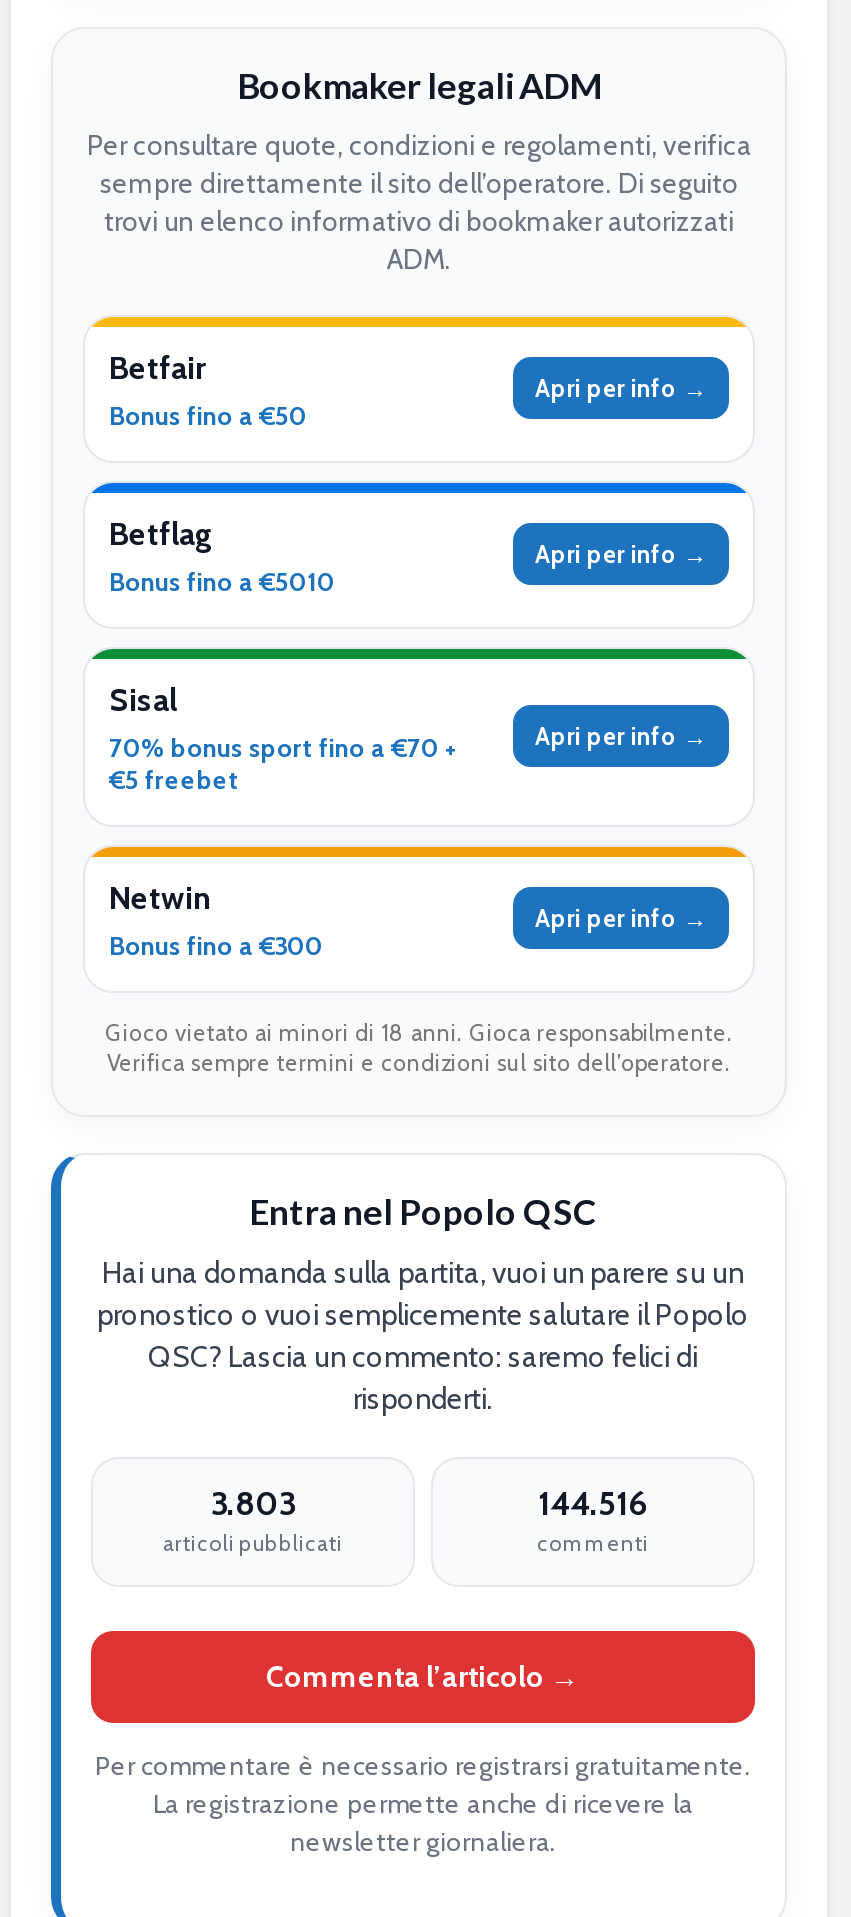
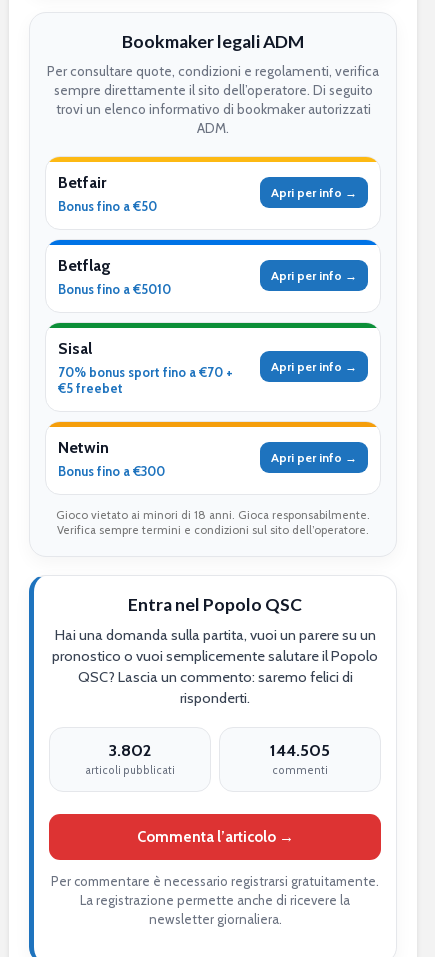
[211,1482,295,1522] 3.803 -> [109,740,151,760] 3.802
[538,1482,648,1522] 144.516 -> [270,740,330,760] 144.505

